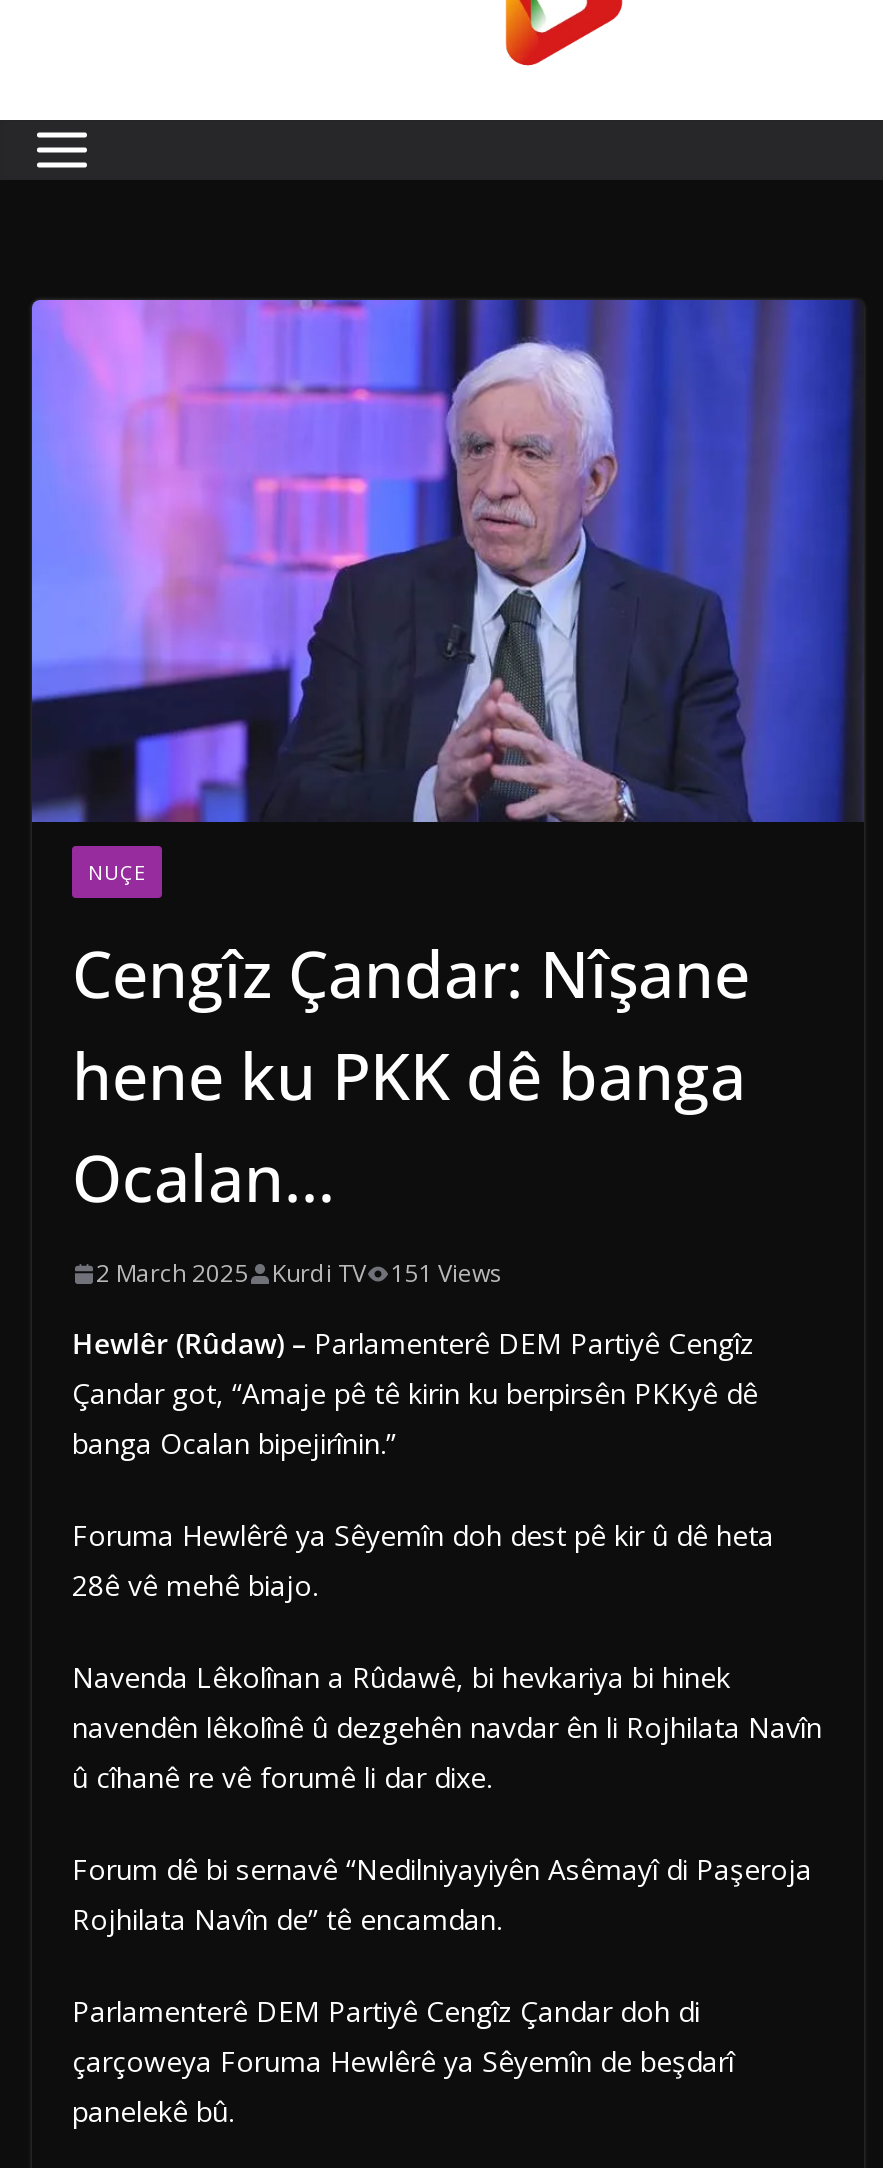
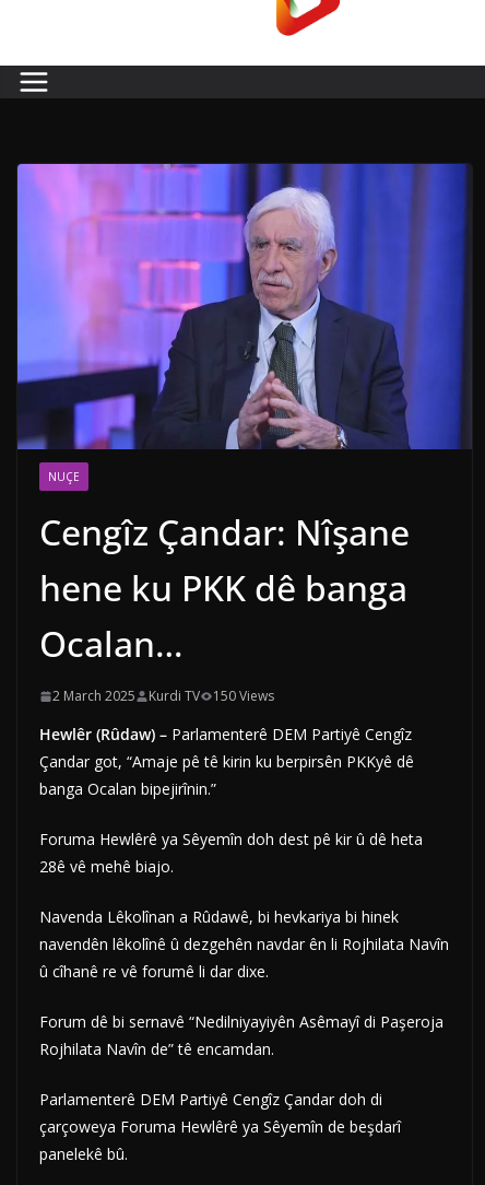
[96,1257,502,1291] 2 March 2025 Kurdi TV 151 Views -> [52,687,274,705] 2 March 2025 Kurdi TV 150 Views

